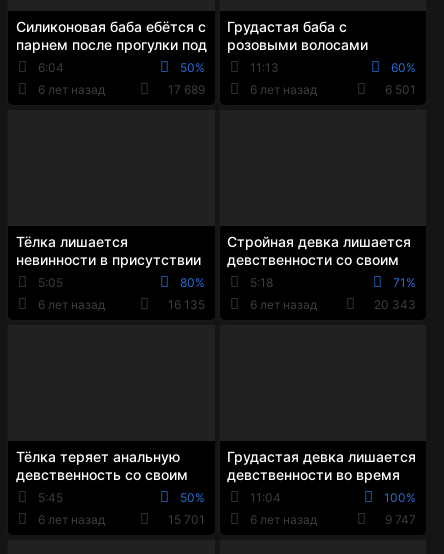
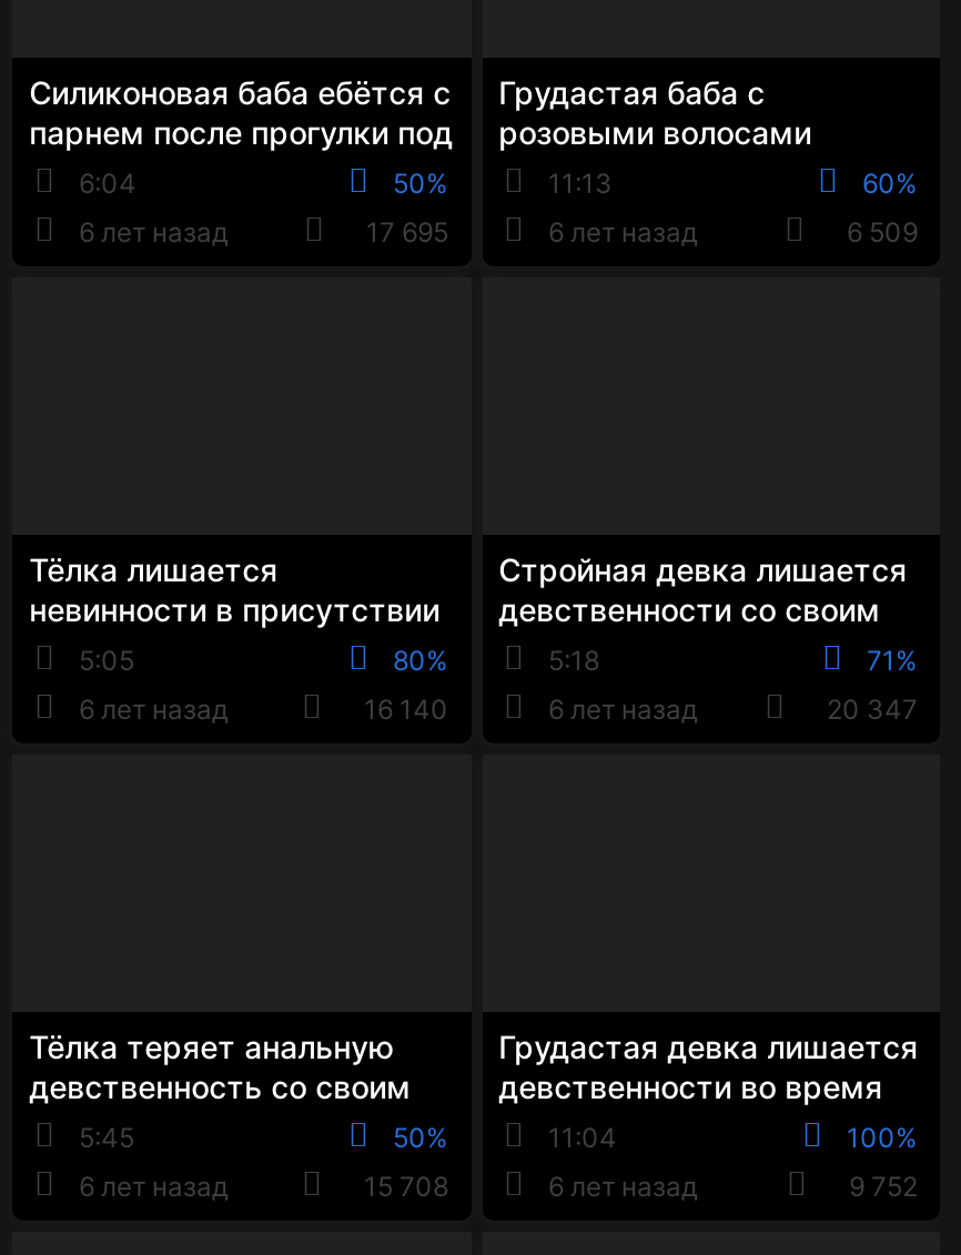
[167,81,204,96] 17 689 -> [366,214,448,247] 17 695
[385,81,416,96] 6 501 -> [847,214,918,247] 6 509
[167,297,204,312] 16 135 -> [364,692,448,725] 16 140
[374,297,416,312] 20 343 -> [827,692,918,725] 20 347
[167,512,204,527] 15 701 -> [364,1169,448,1202] 15 708
[385,512,416,527] 9 747 -> [849,1169,918,1202] 9 752

